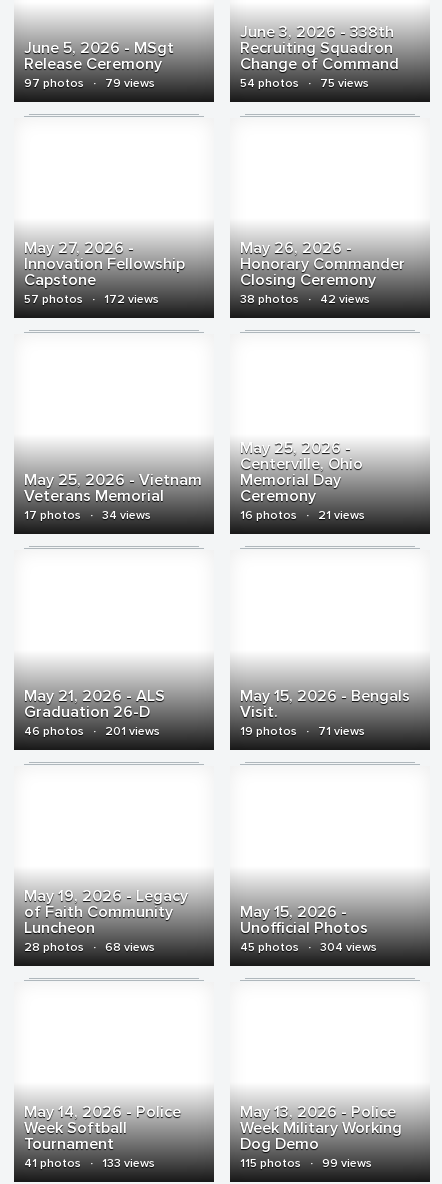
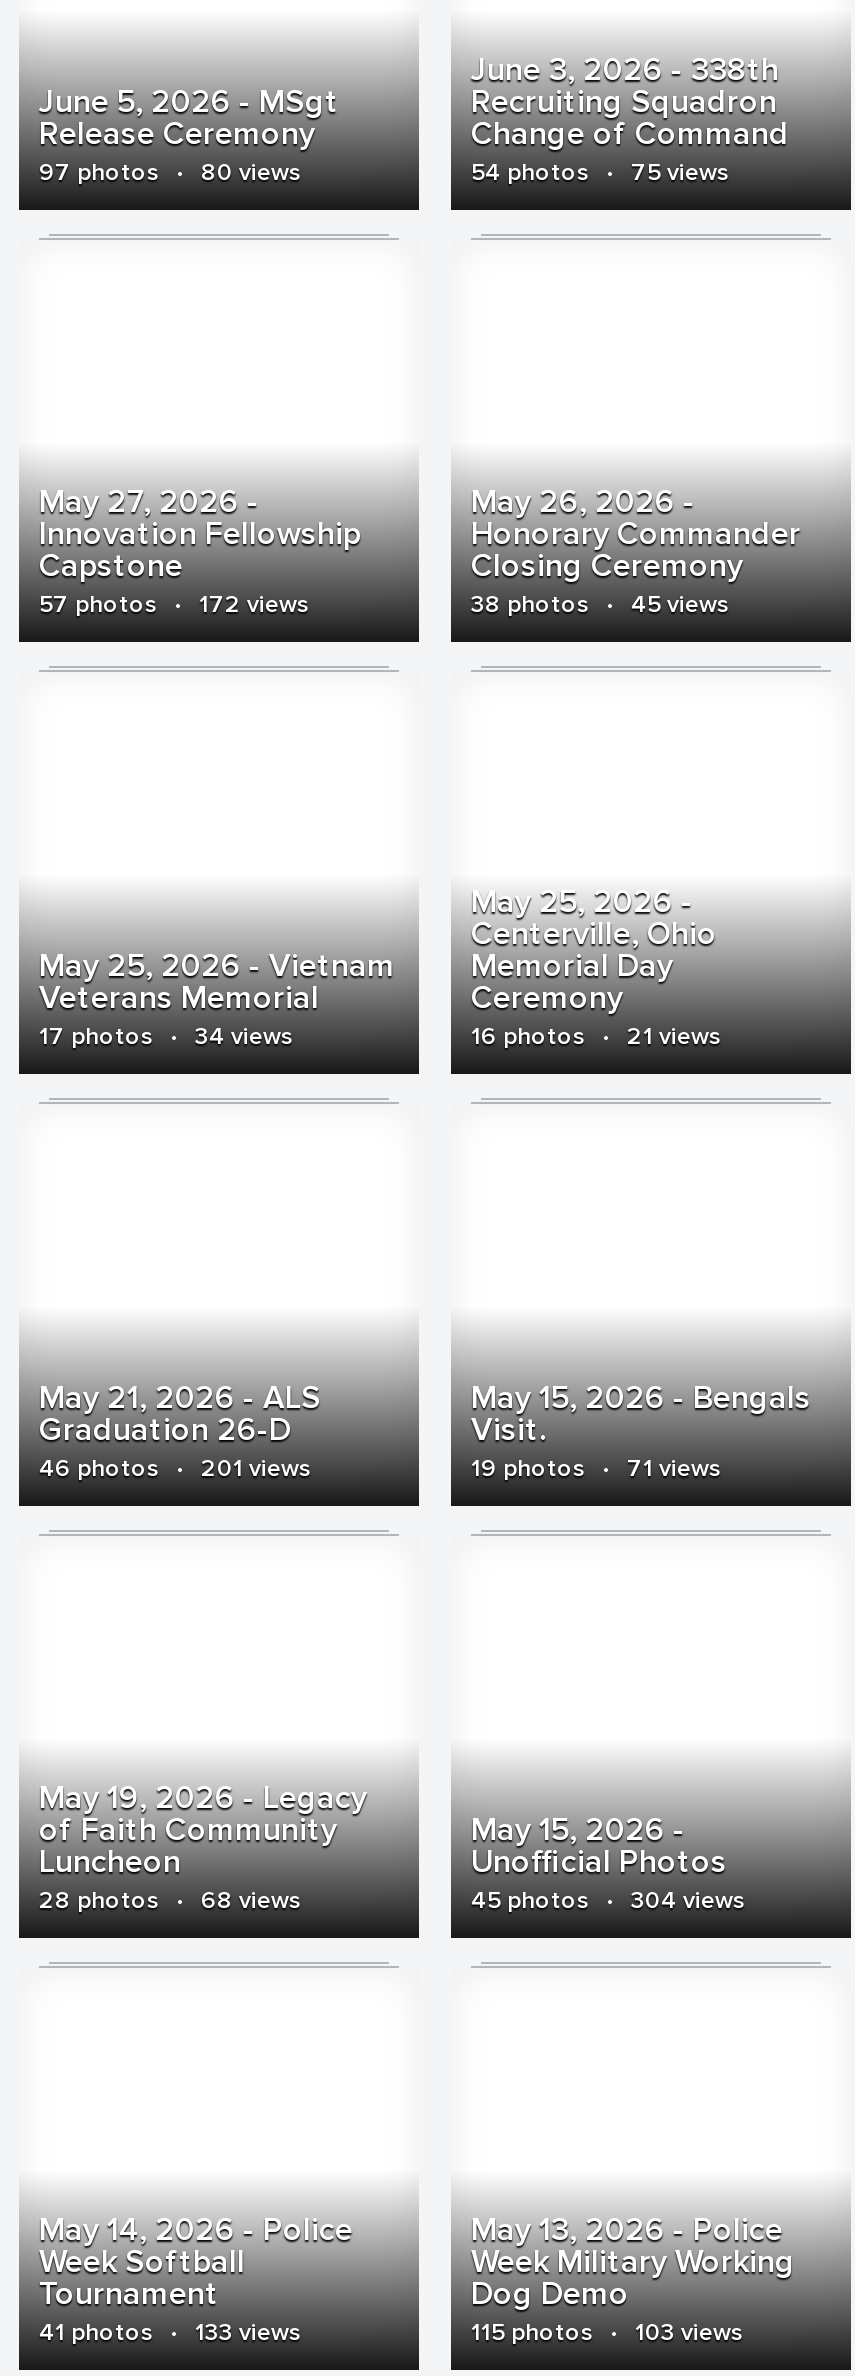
[24,76,155,91] 97 photos · 79 views -> [39,158,301,188] 97 photos · 80 views
[240,292,370,307] 38 photos · 42 views -> [471,590,729,620] 38 photos · 45 views
[240,1156,372,1171] 115 photos · 99 views -> [471,2318,743,2348] 115 photos · 103 views

